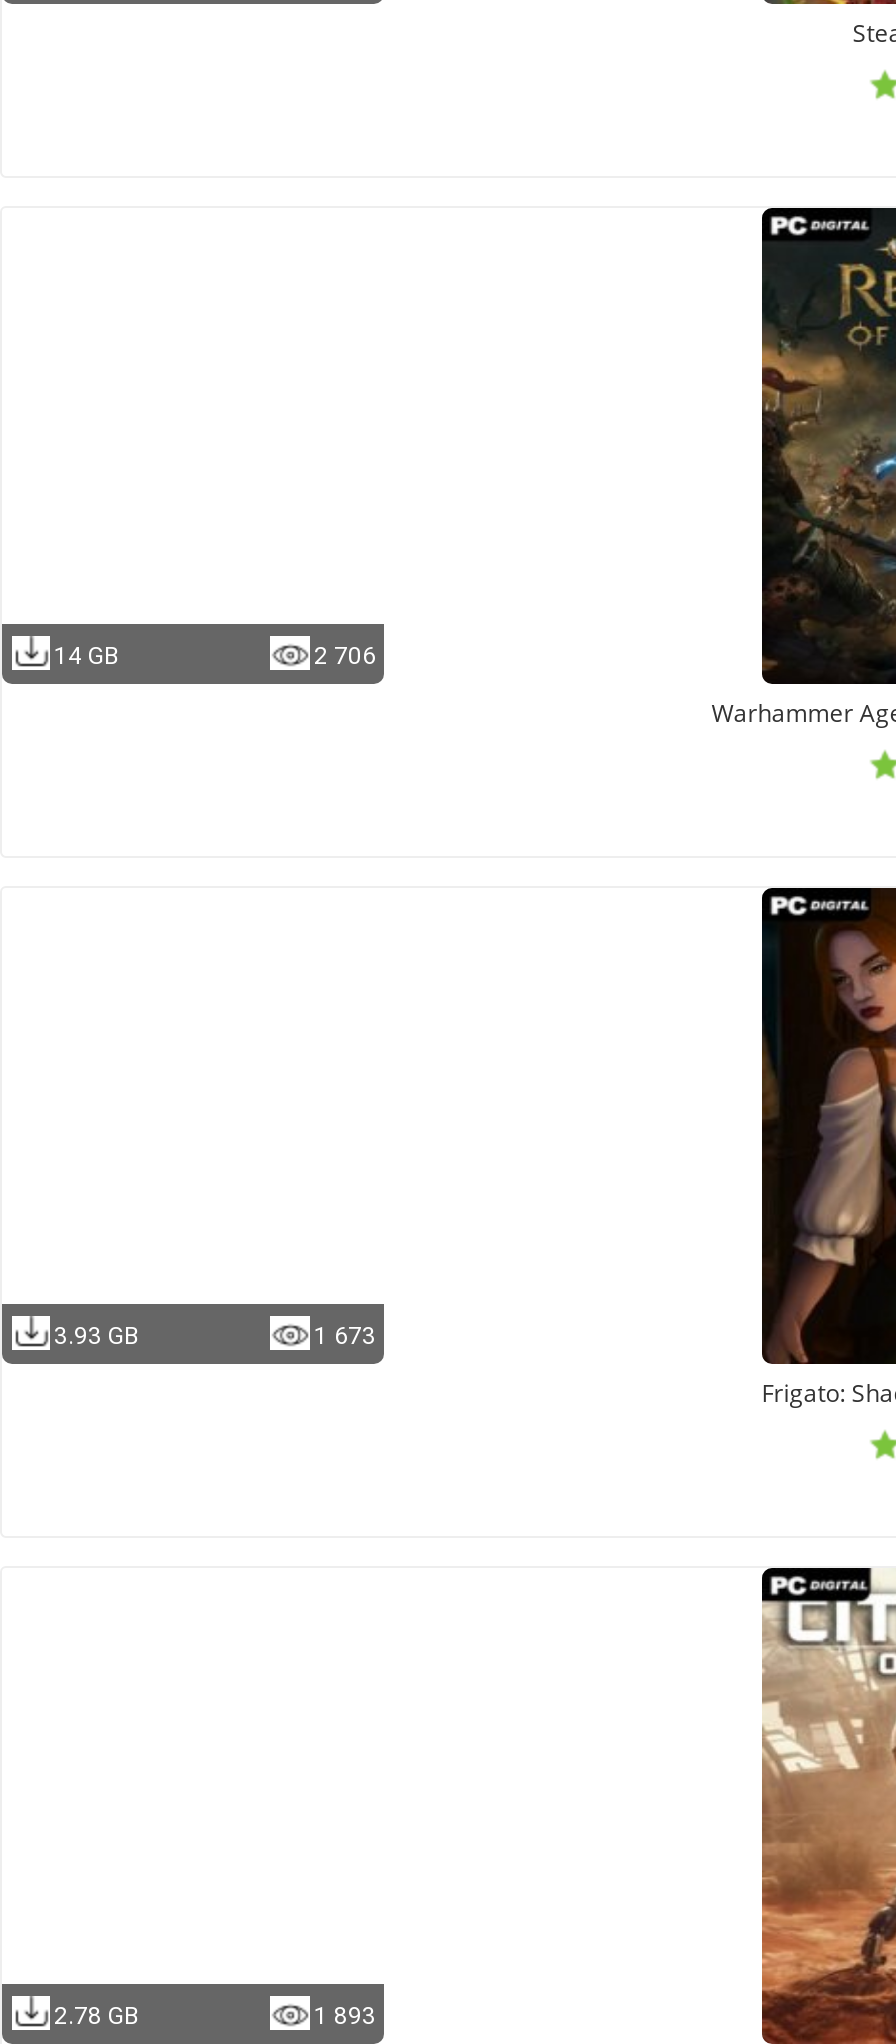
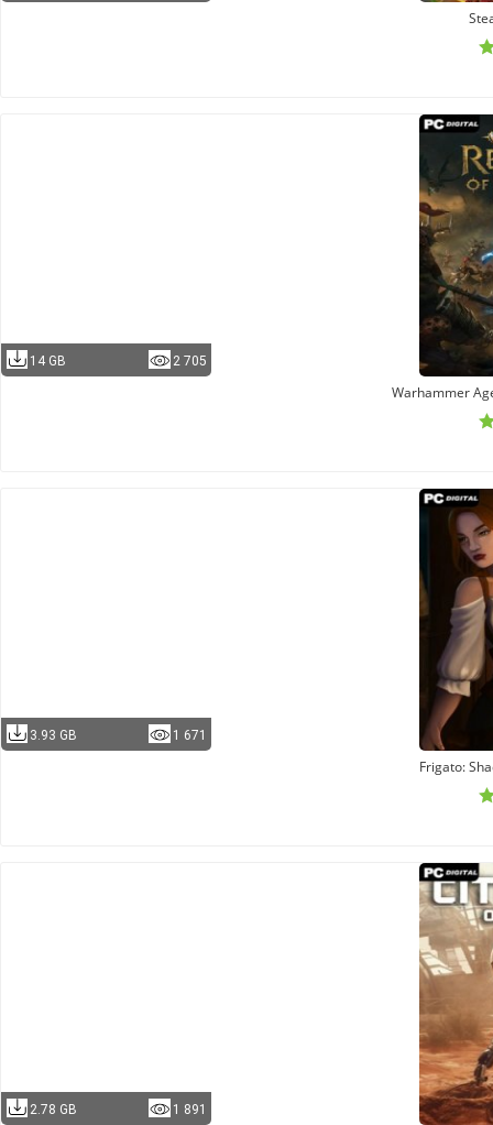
[314,642,376,670] 2 706 -> [173,353,207,369] 2 705
[314,1322,376,1350] 1 673 -> [173,728,207,743] 1 671
[314,2002,376,2030] 1 893 -> [173,1102,207,1117] 1 891

